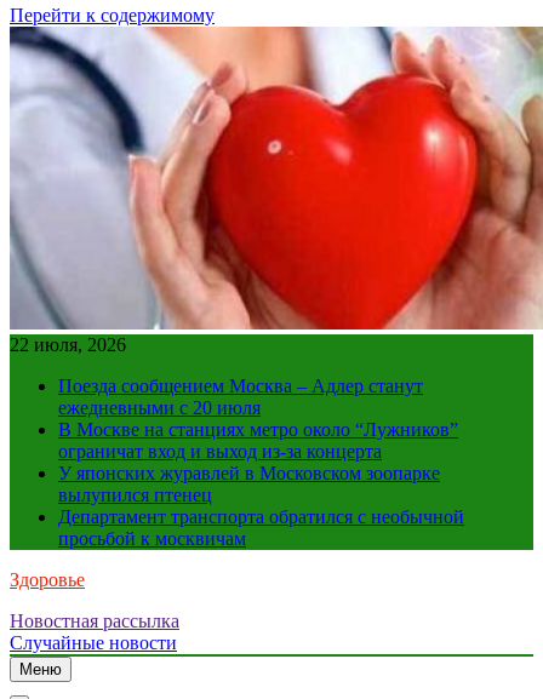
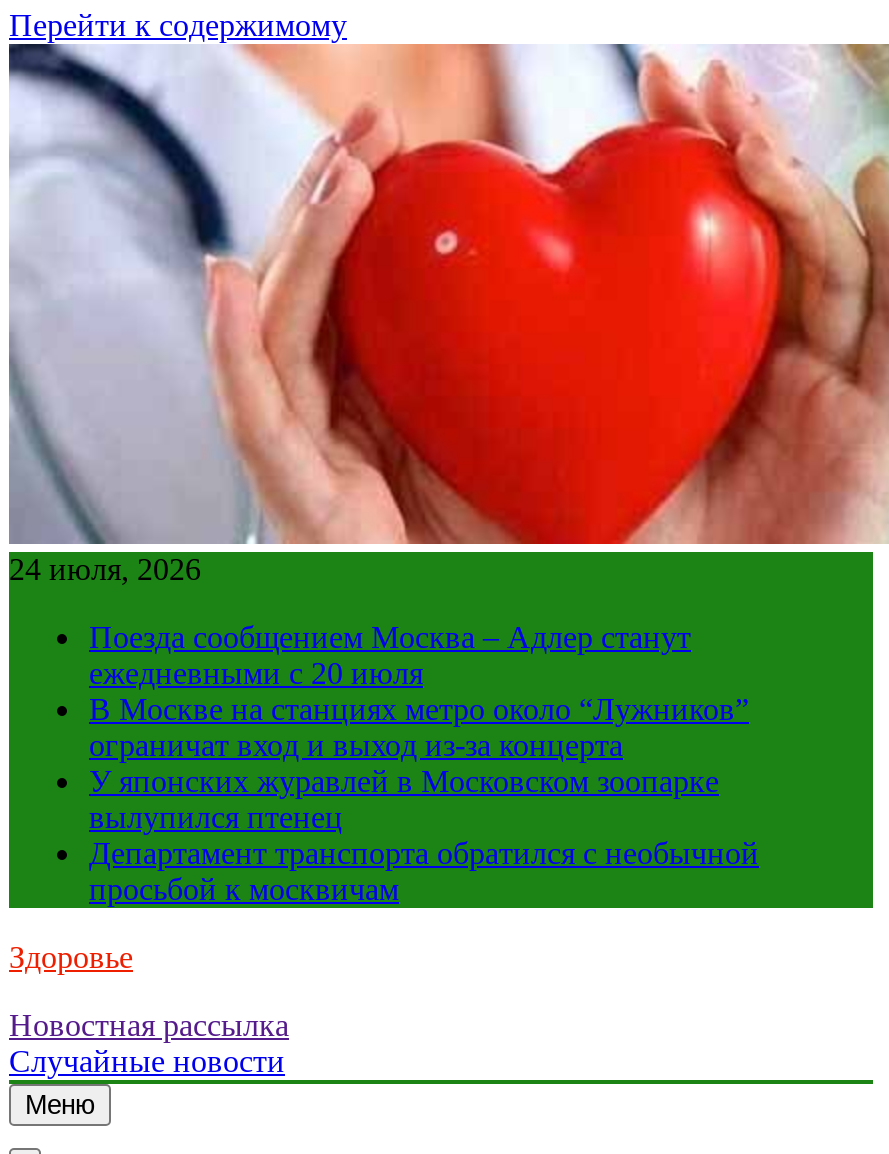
[10,334,126,355] 22 июля, 2026 -> [9,552,201,586] 24 июля, 2026

